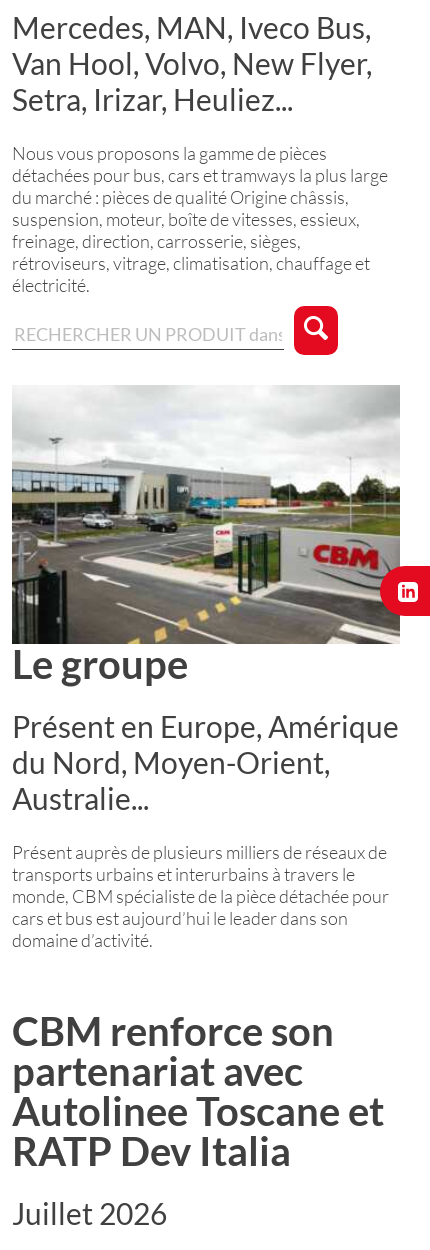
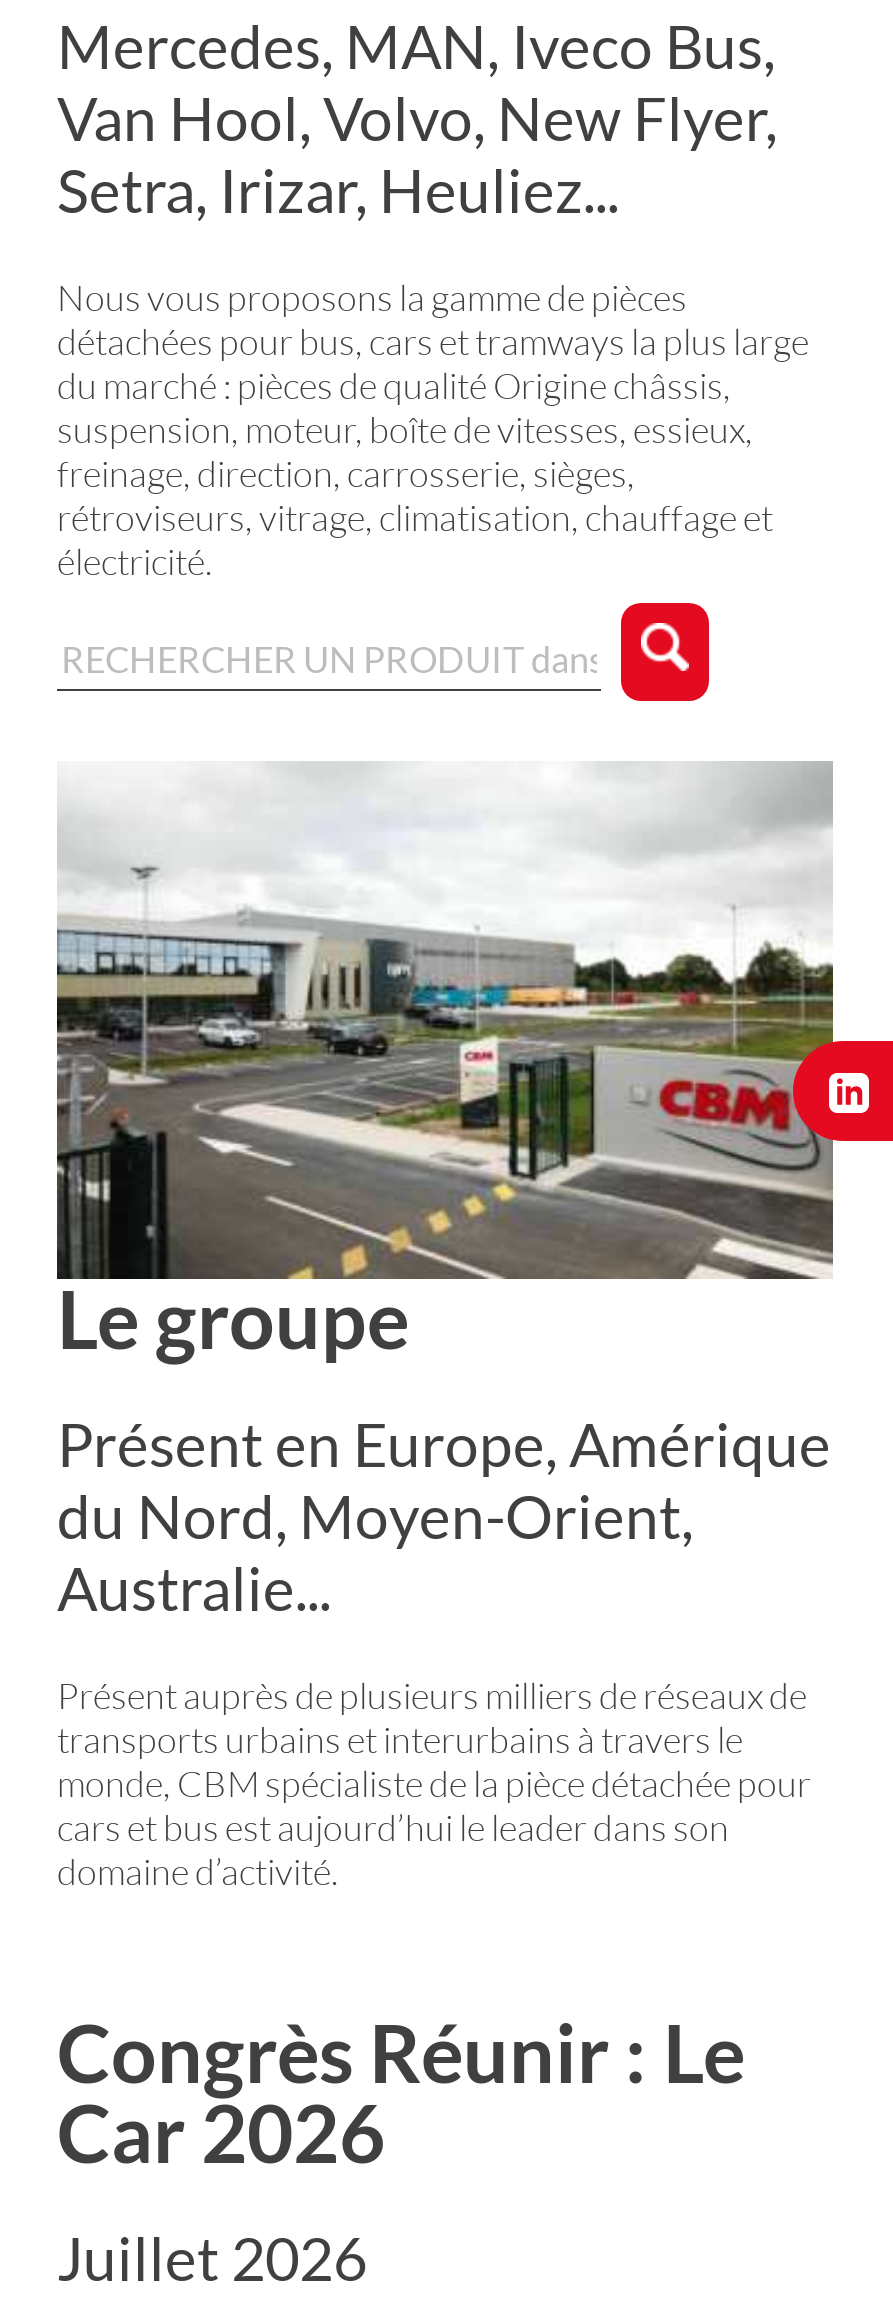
[379,525,427,617] [image] -> [791,1039,887,1223] [image]
[12,1007,384,1175] CBM renforce son | partenariat avec | Autolinee Toscane et | RATP Dev Italia -> [57,2004,745,2180] Congrès Réunir : Le | Car 2026

